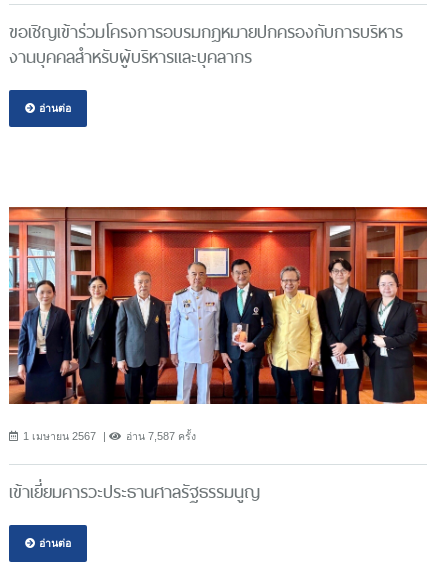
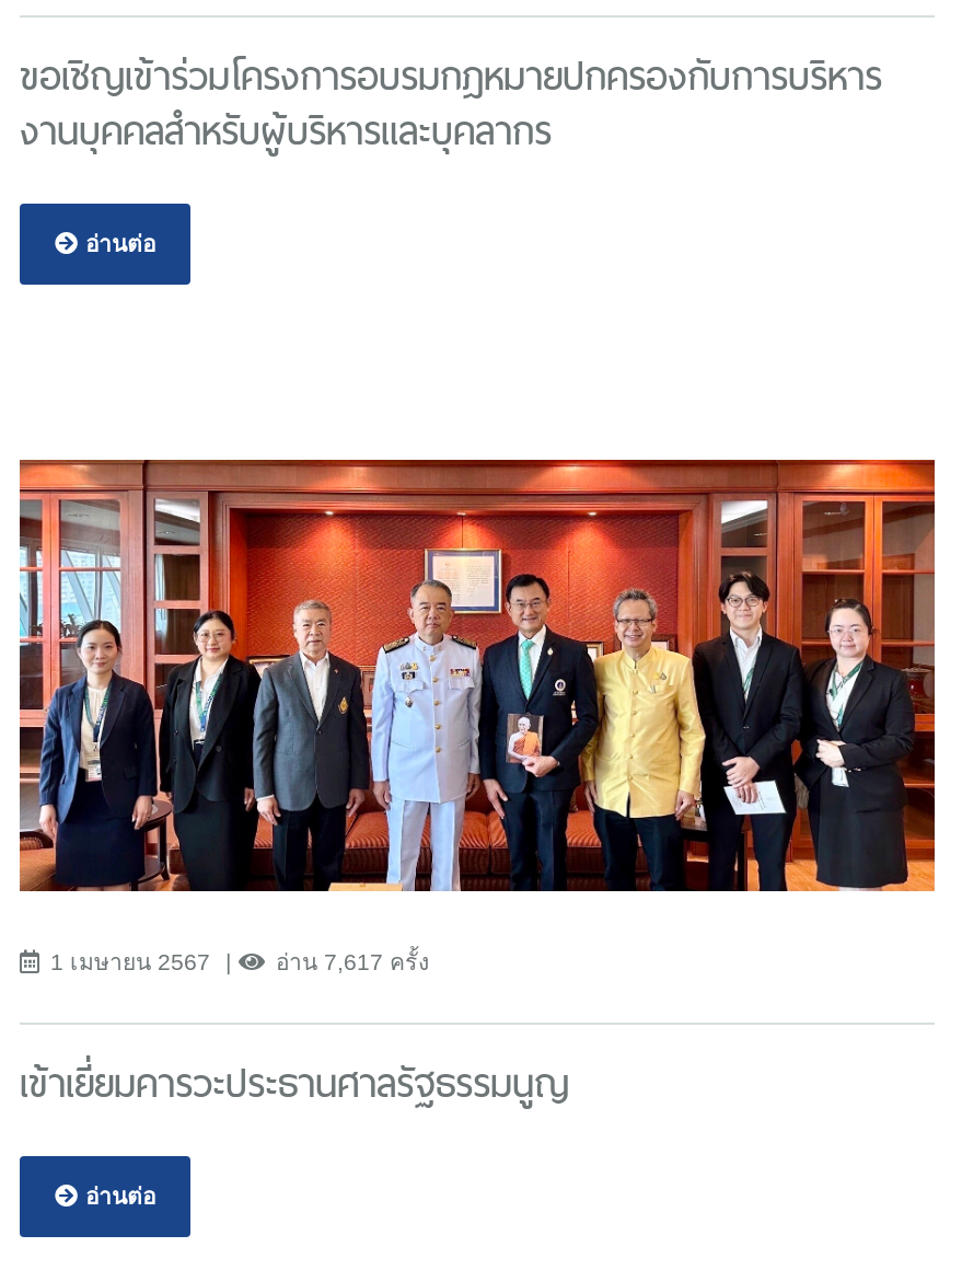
[126,430,196,442] อ่าน 7,587 ครั้ง -> [276,949,429,975] อ่าน 7,617 ครั้ง

